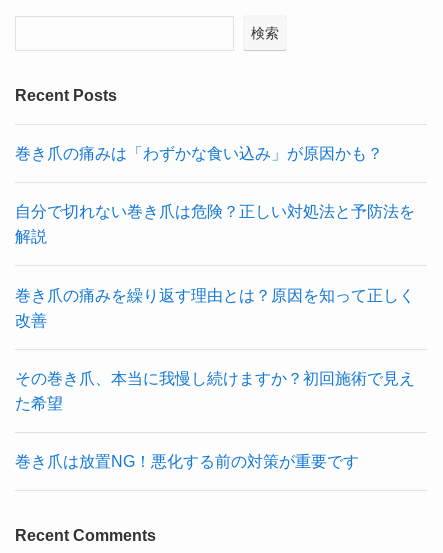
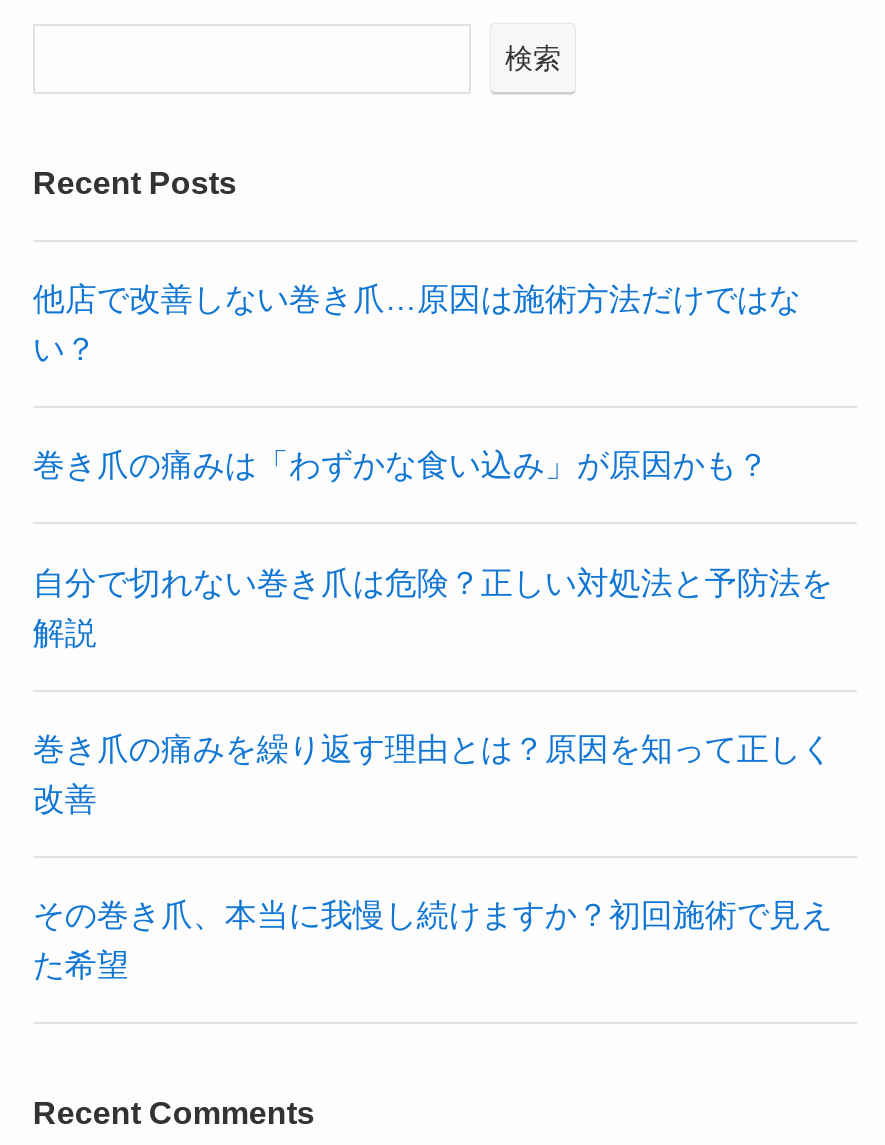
none -> [33,280,801,366] 他店で改善しない巻き爪…原因は施術方法だけではな | い？
moved [15,144,415,412] -> [33,447,833,982]: 巻き爪の痛みは「わずかな食い込み」が原因かも？ | 自分で切れない巻き爪は危険？正しい対処法と予防法を | 解説 | 巻き爪の痛みを繰り返す理由とは？原因を知って正しく | 改善 | その巻き爪、本当に我慢し続けますか？初回施術で見え | た希望
[15,452,359,470] 巻き爪は放置NG！悪化する前の対策が重要です -> none

